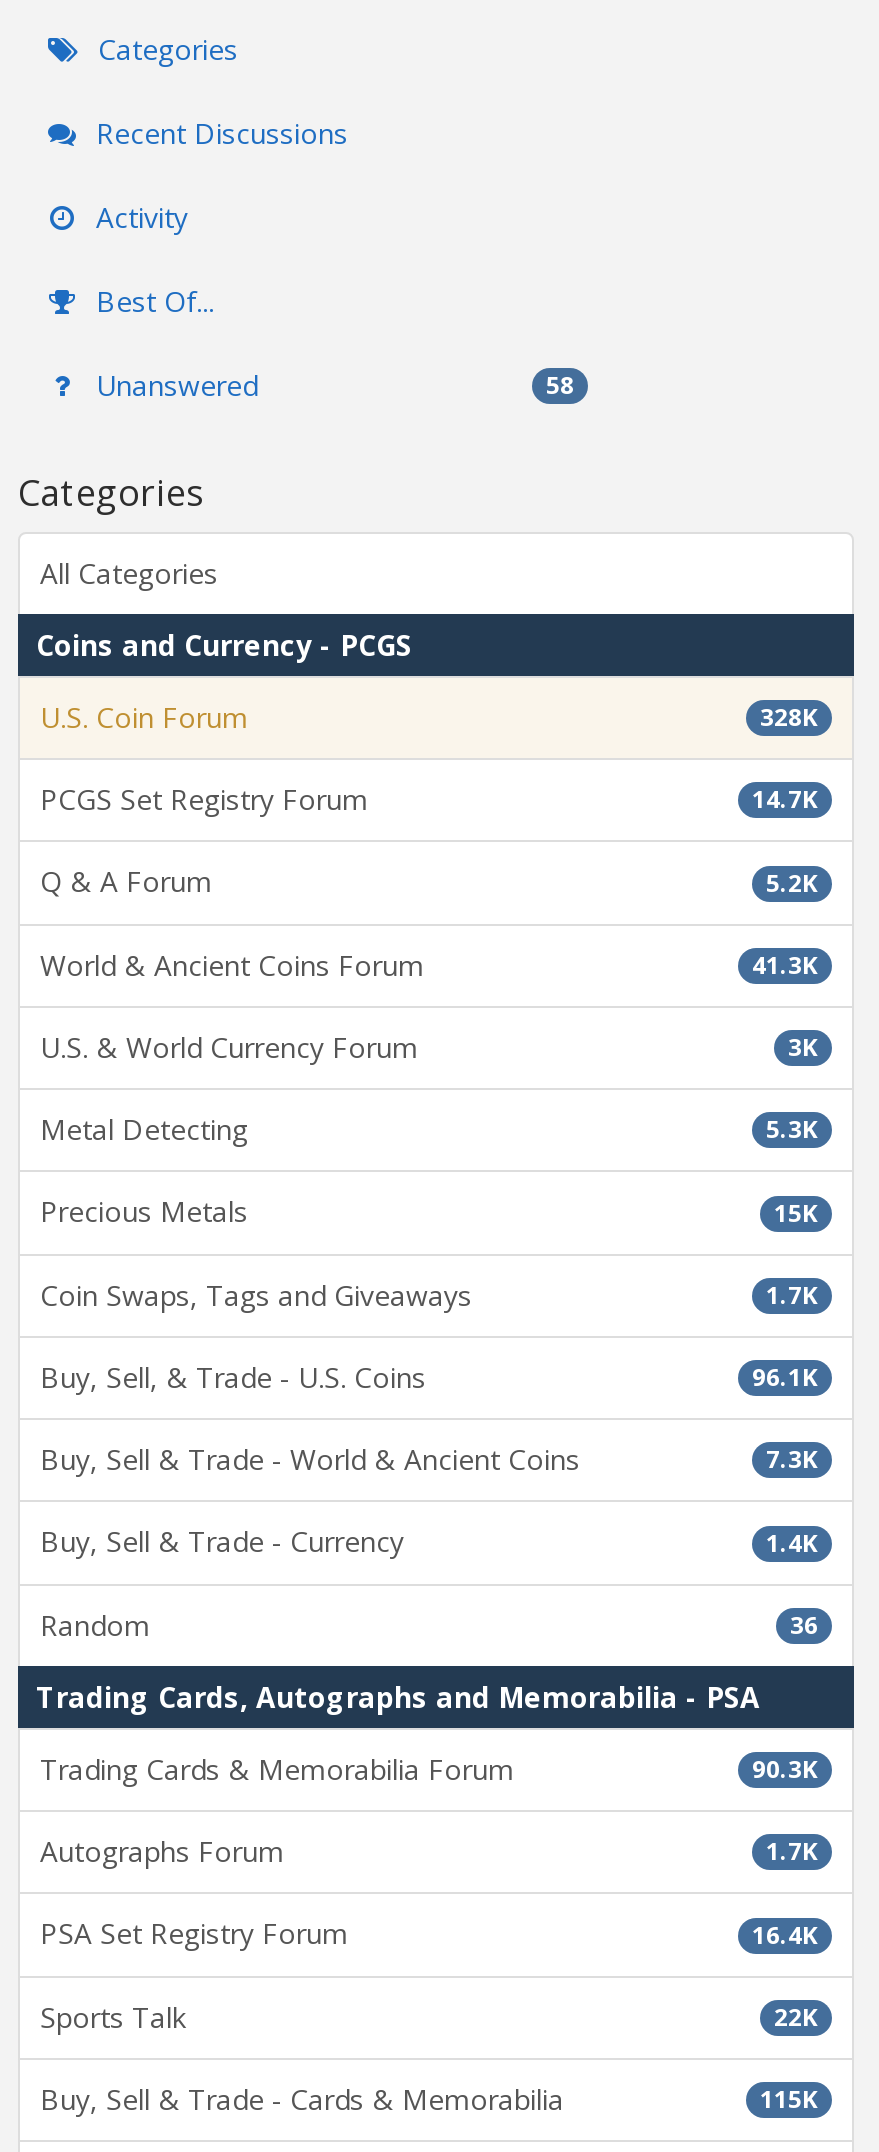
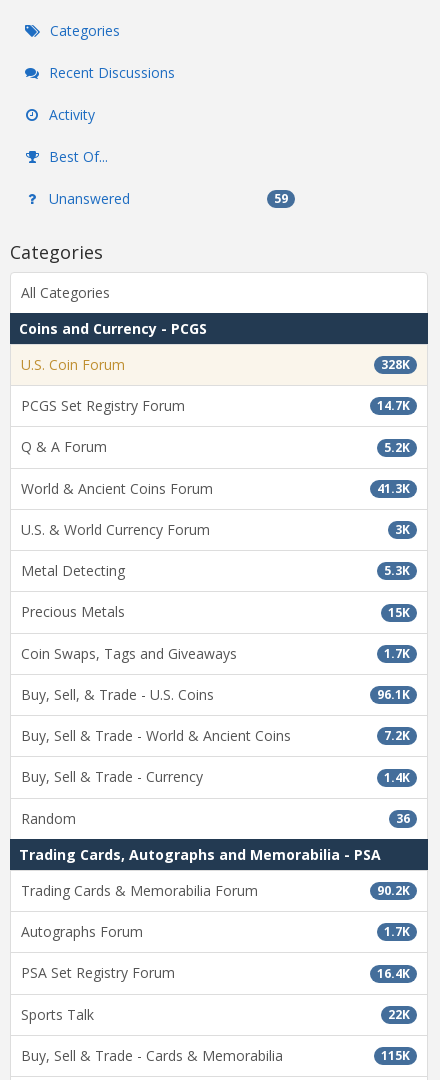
[546,368,574,402] 58 -> [274,190,288,207] 59
[766,1443,818,1477] 7.3K -> [384,727,410,744] 7.2K
[752,1752,818,1786] 90.3K -> [377,882,410,899] 90.2K

